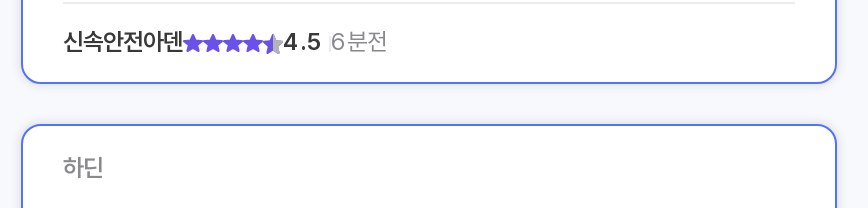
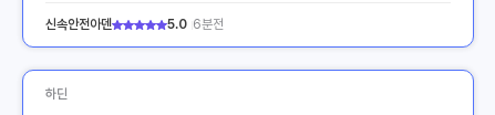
[283,28,387,56] 4.5 6분전 -> [167,17,224,32] 5.0 6분전

